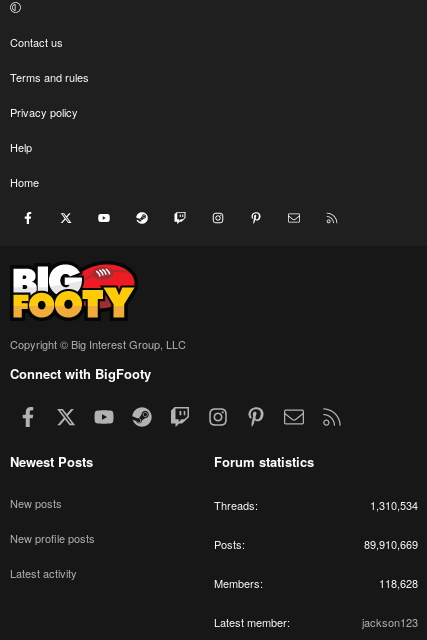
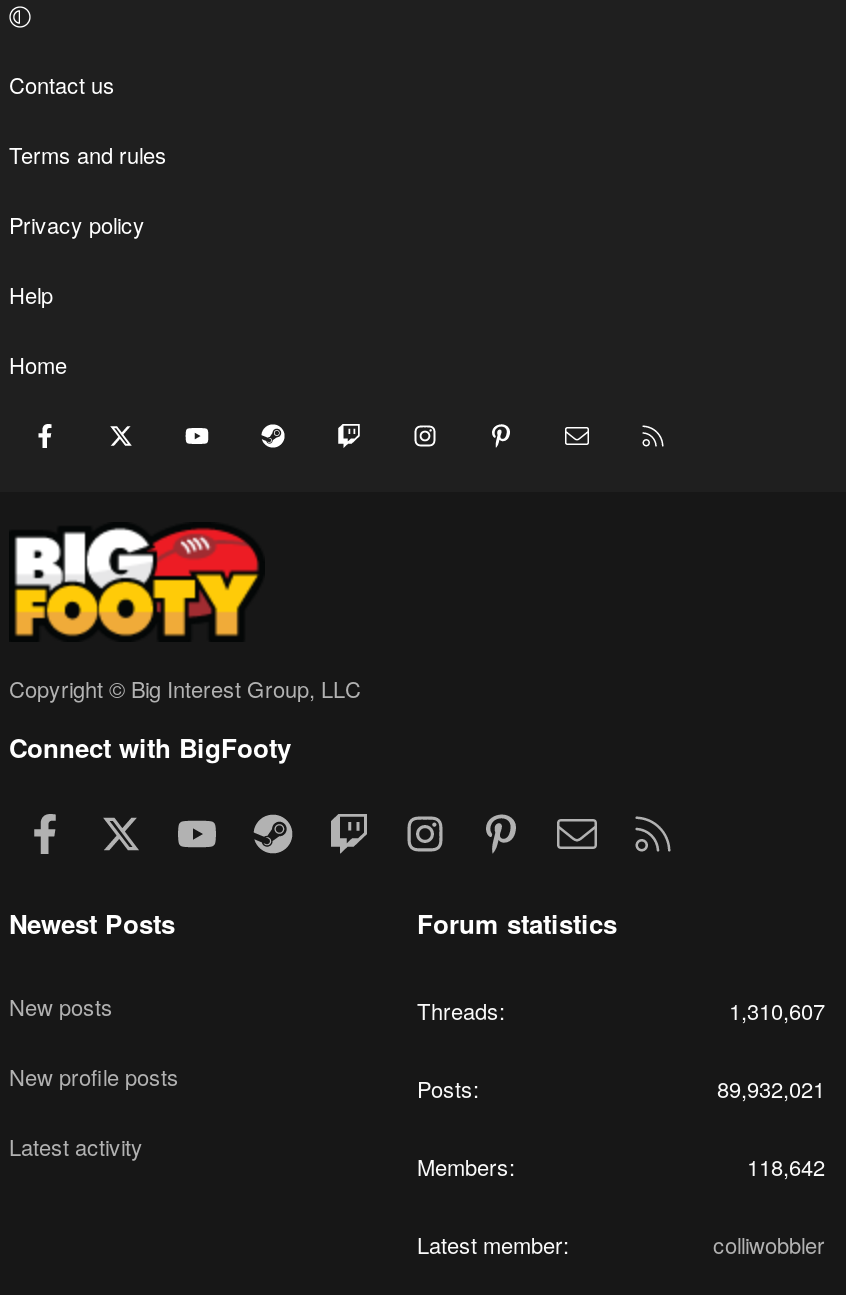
[370,497,418,513] 1,310,534 -> [729,994,825,1026] 1,310,607
[364,536,418,552] 89,910,669 -> [717,1072,825,1104] 89,932,021
[379,575,418,591] 118,628 -> [747,1150,825,1182] 118,642
[362,614,418,630] jackson123 -> [713,1228,825,1260] colliwobbler

